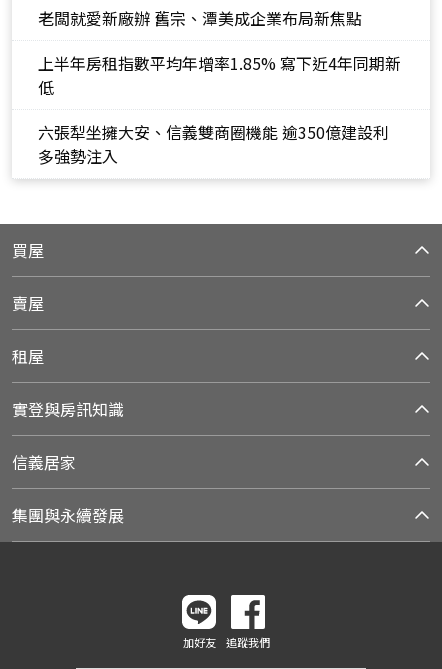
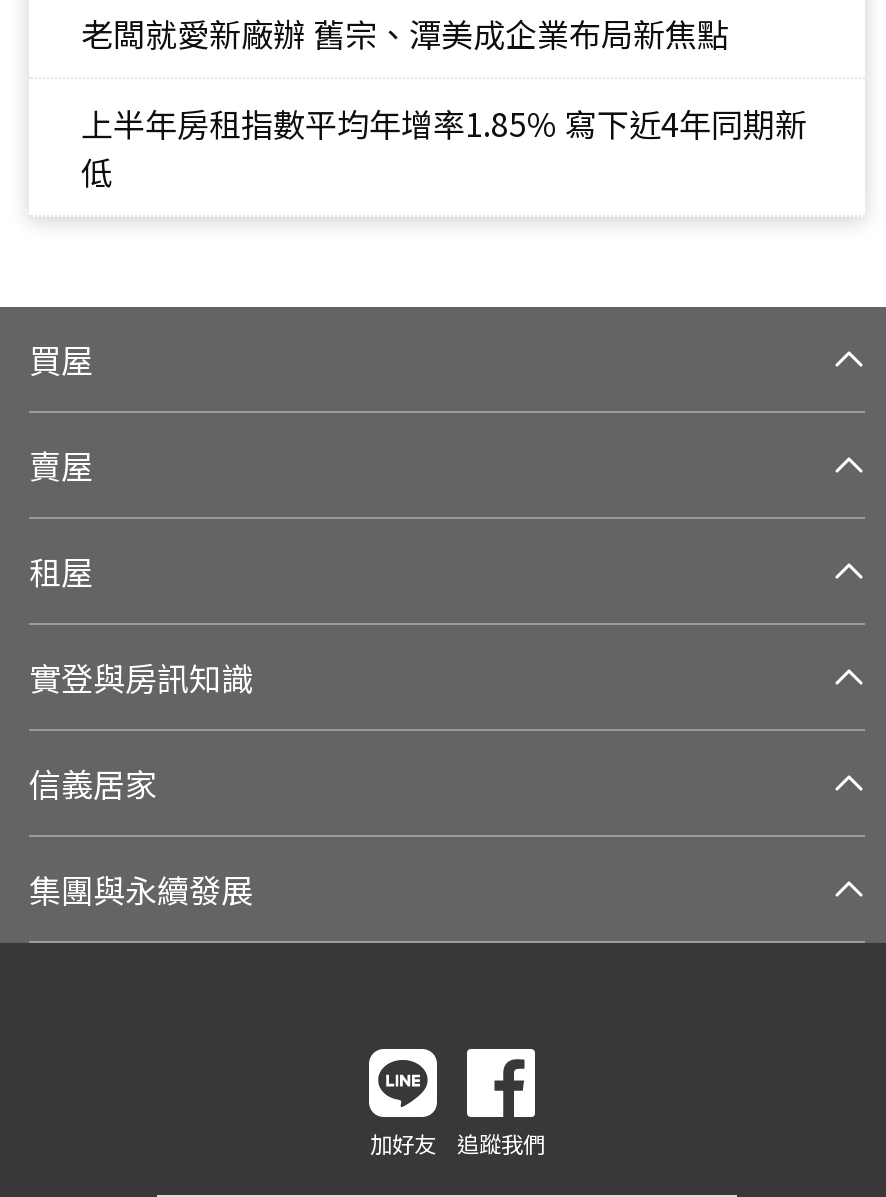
[38,120,389,168] 六張犁坐擁大安、信義雙商圈機能 逾350億建設利 | 多強勢注入 -> none

